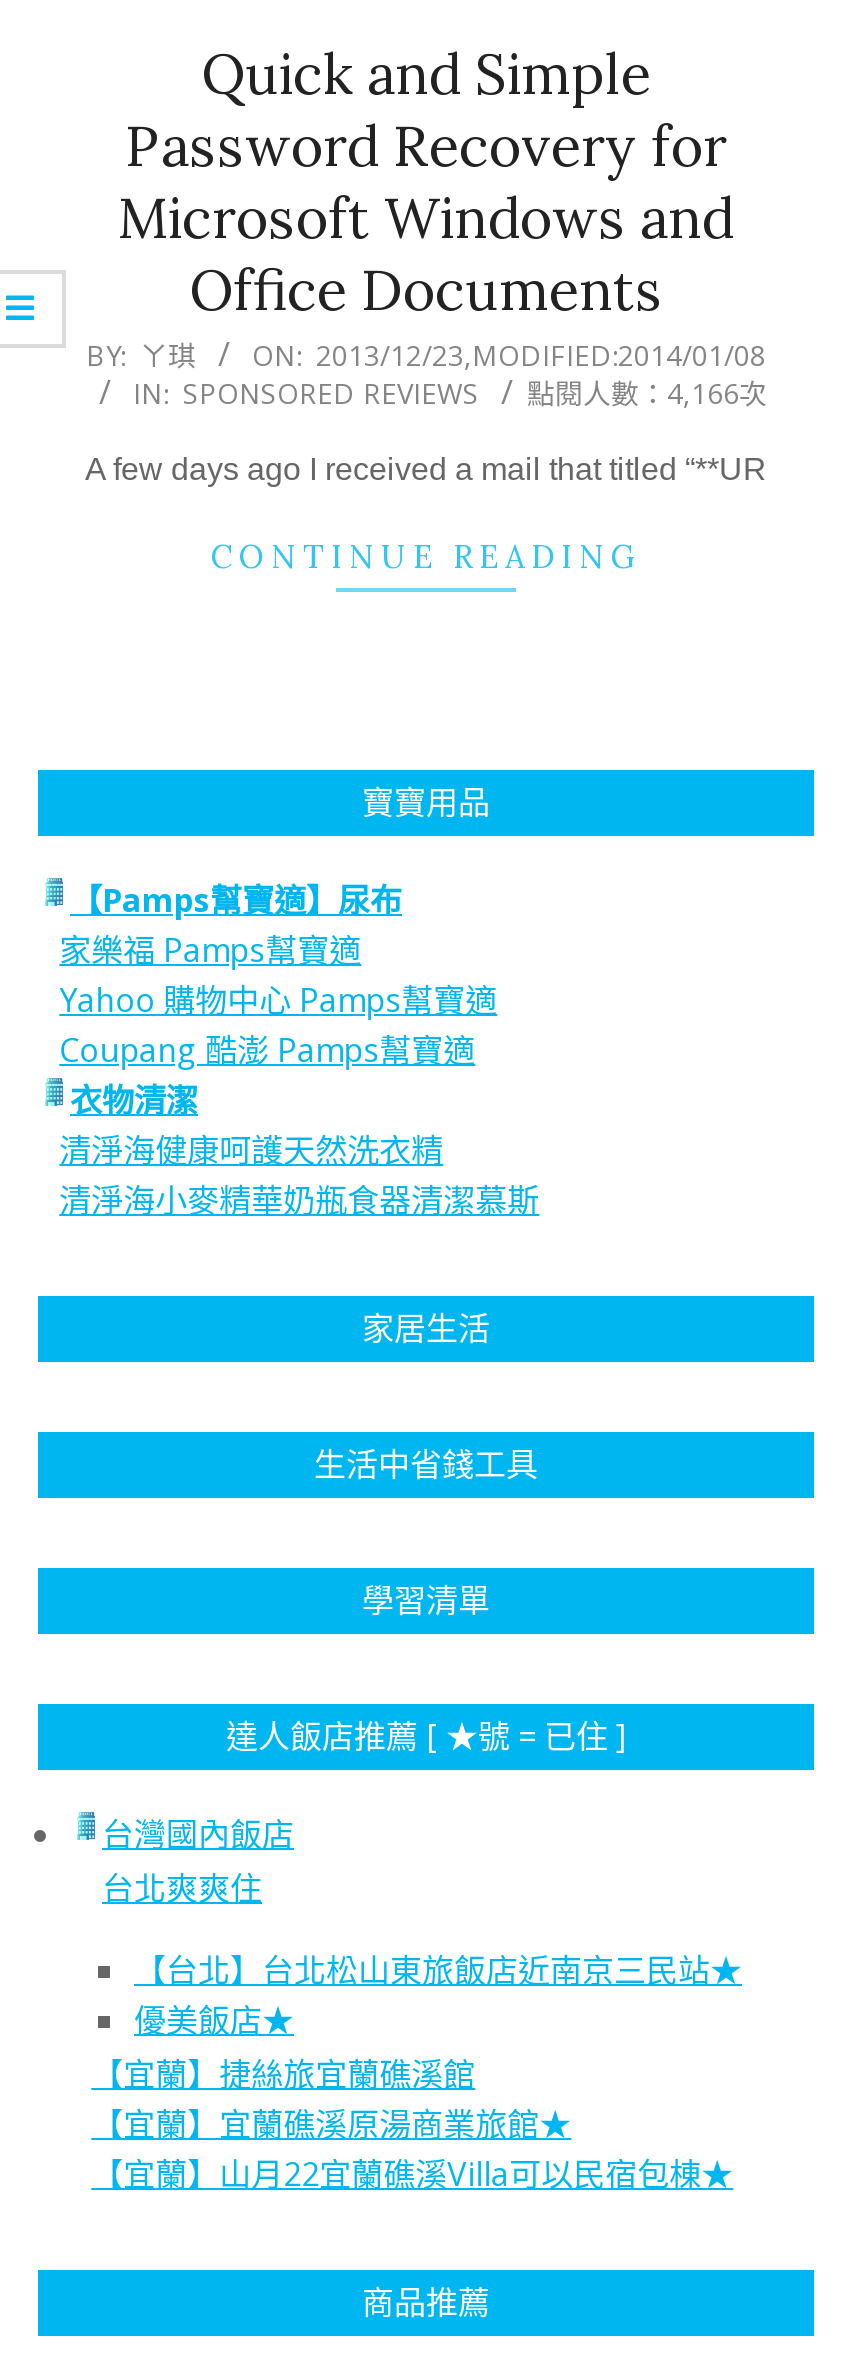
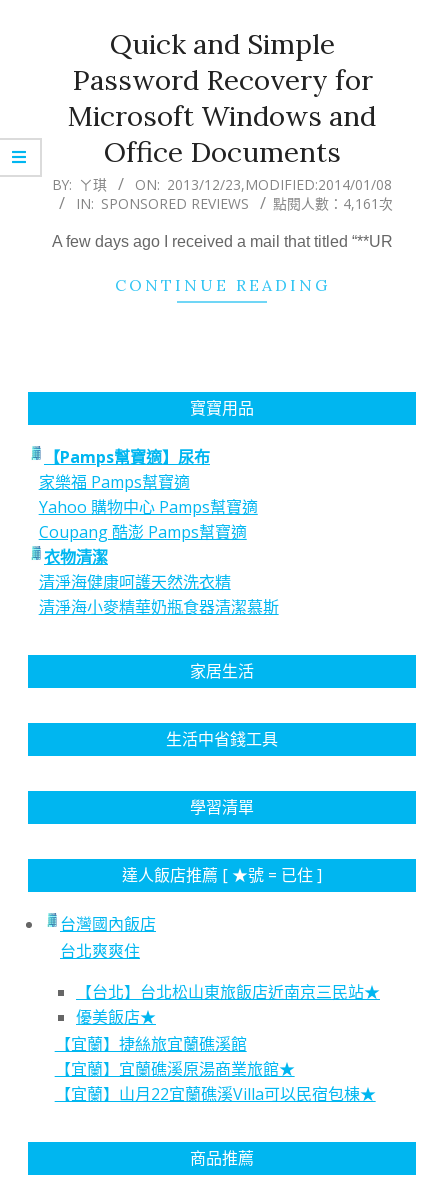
[527,373,767,411] 點閱人數：4,166次 -> [272,194,392,213] 點閱人數：4,161次

